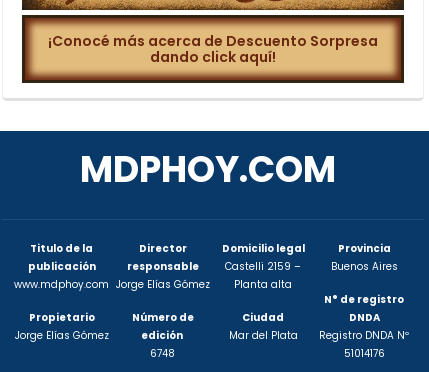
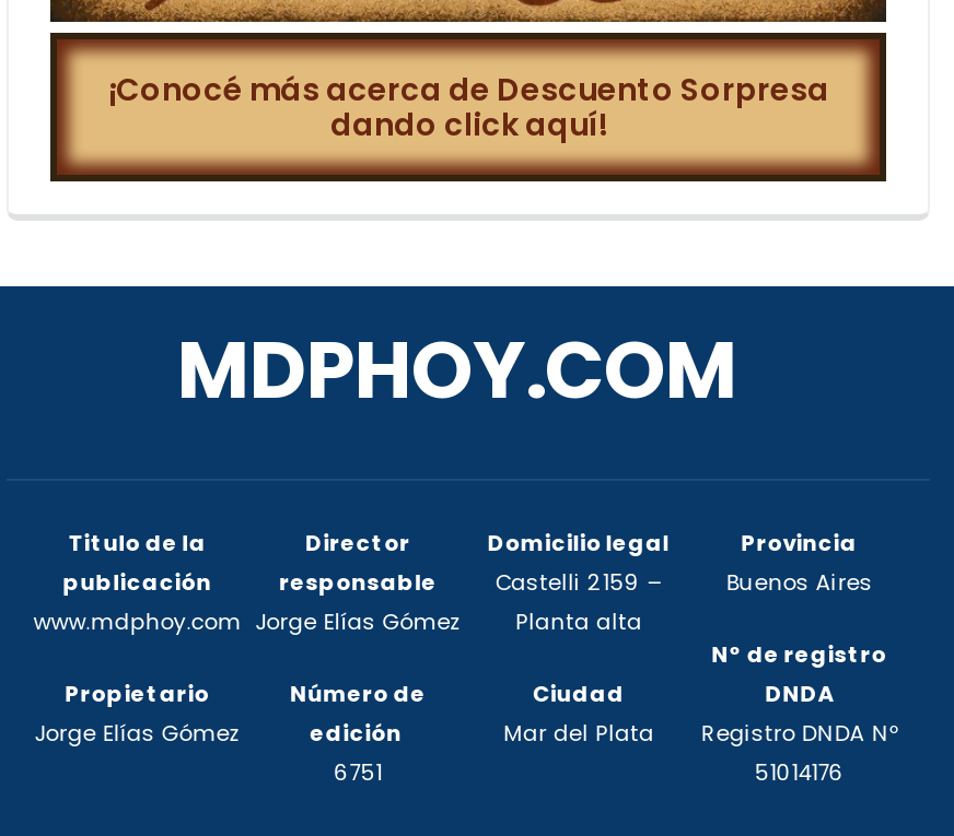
[150,346,175,361] 6748 -> [334,755,382,788] 6751

